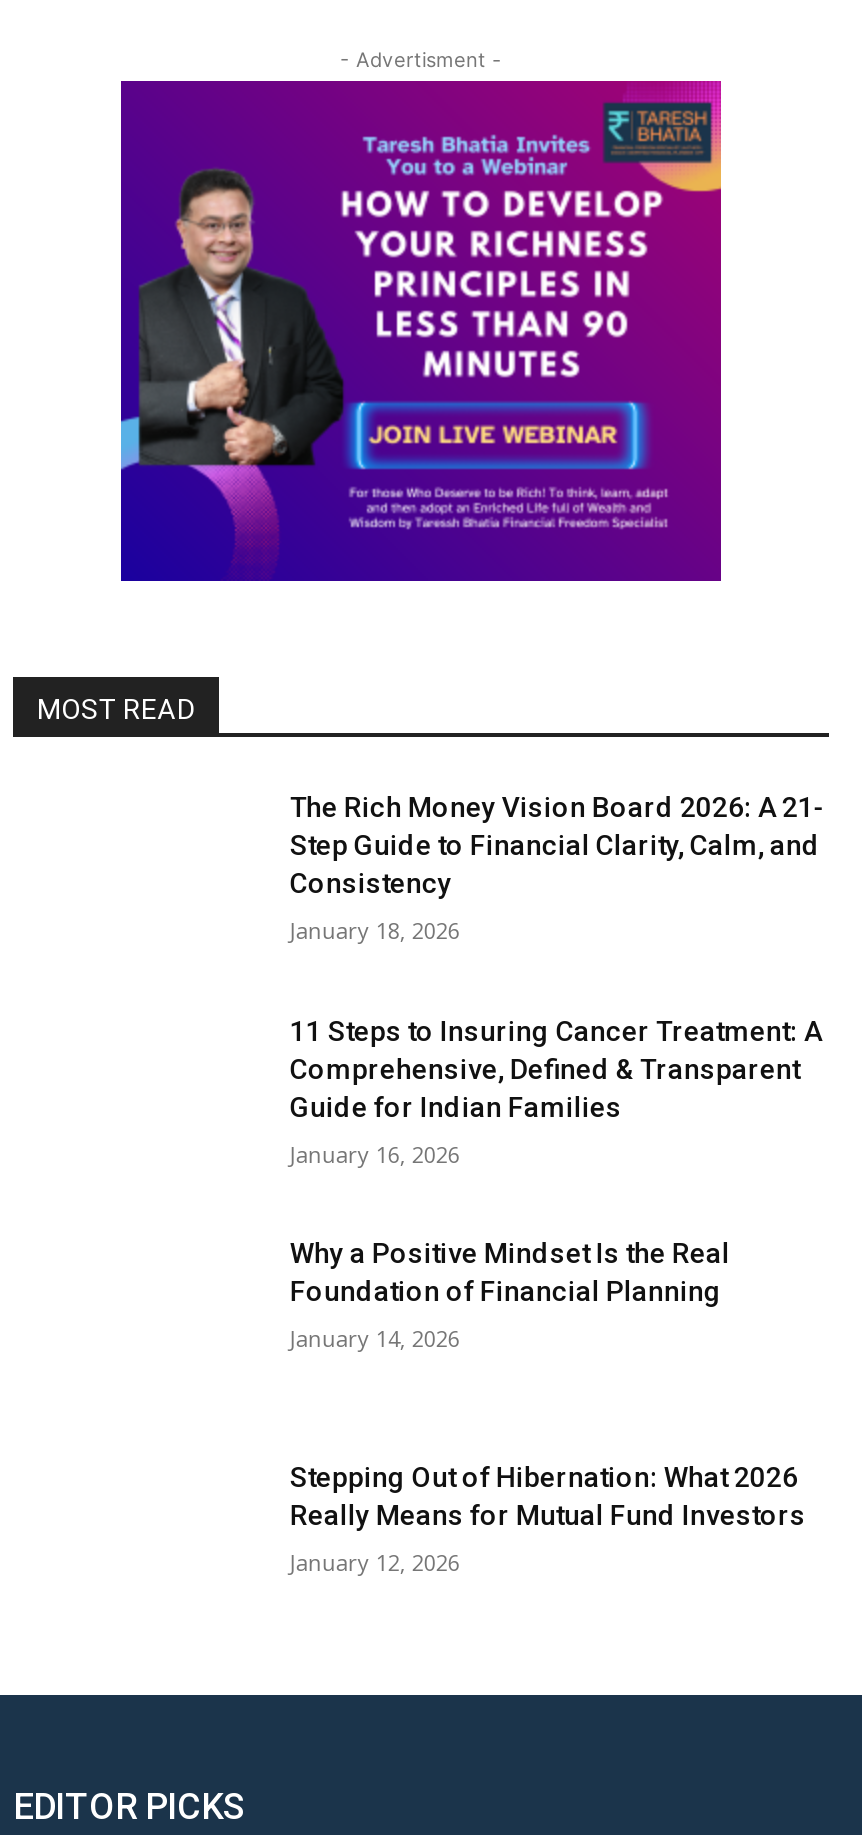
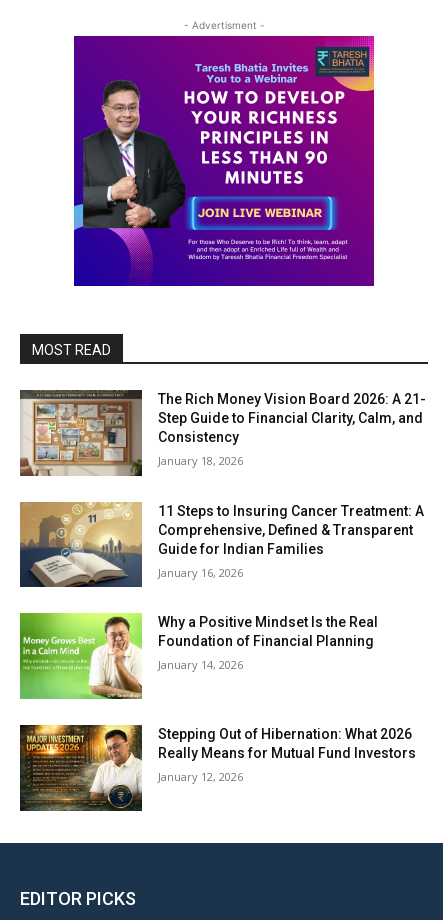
none -> [19,389,143,477] [image]
none -> [19,501,143,588] [image]
none -> [19,612,143,700] [image]
none -> [19,724,143,812] [image]

